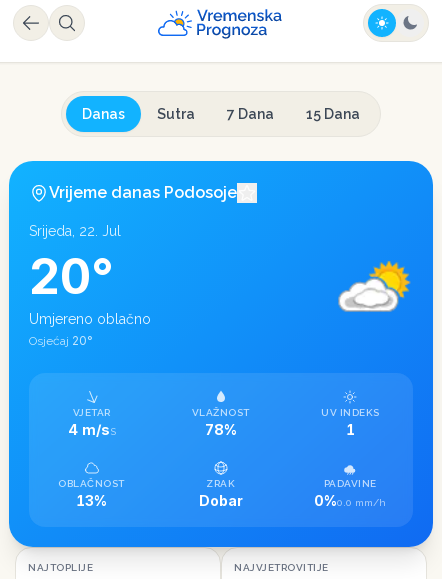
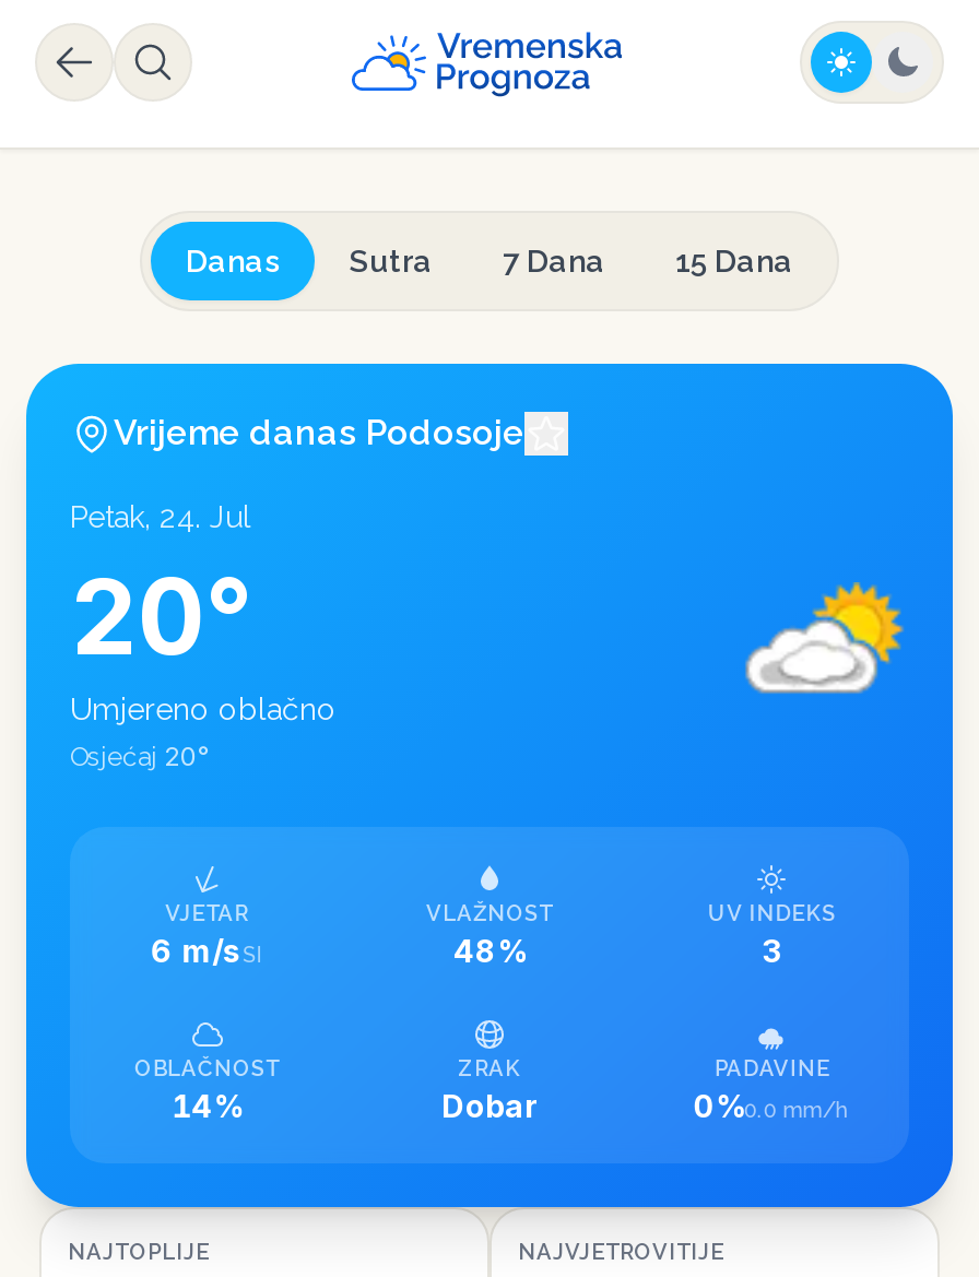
[29,223,121,239] Srijeda, 22. Jul -> [70,499,251,534] Petak, 24. Jul
[68,421,116,438] 4 m/sS -> [151,932,263,969] 6 m/sSI
[205,421,237,438] 78% -> [453,932,526,969] 48%
[346,421,355,438] 1 -> [762,932,782,969] 3
[76,492,107,509] 13% -> [172,1087,242,1124] 14%

